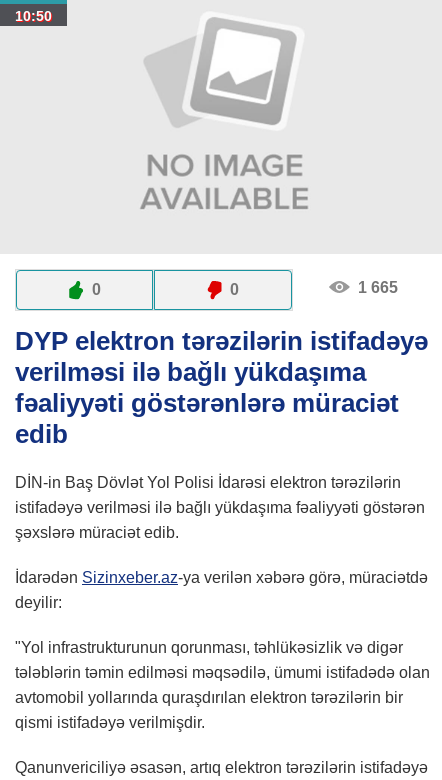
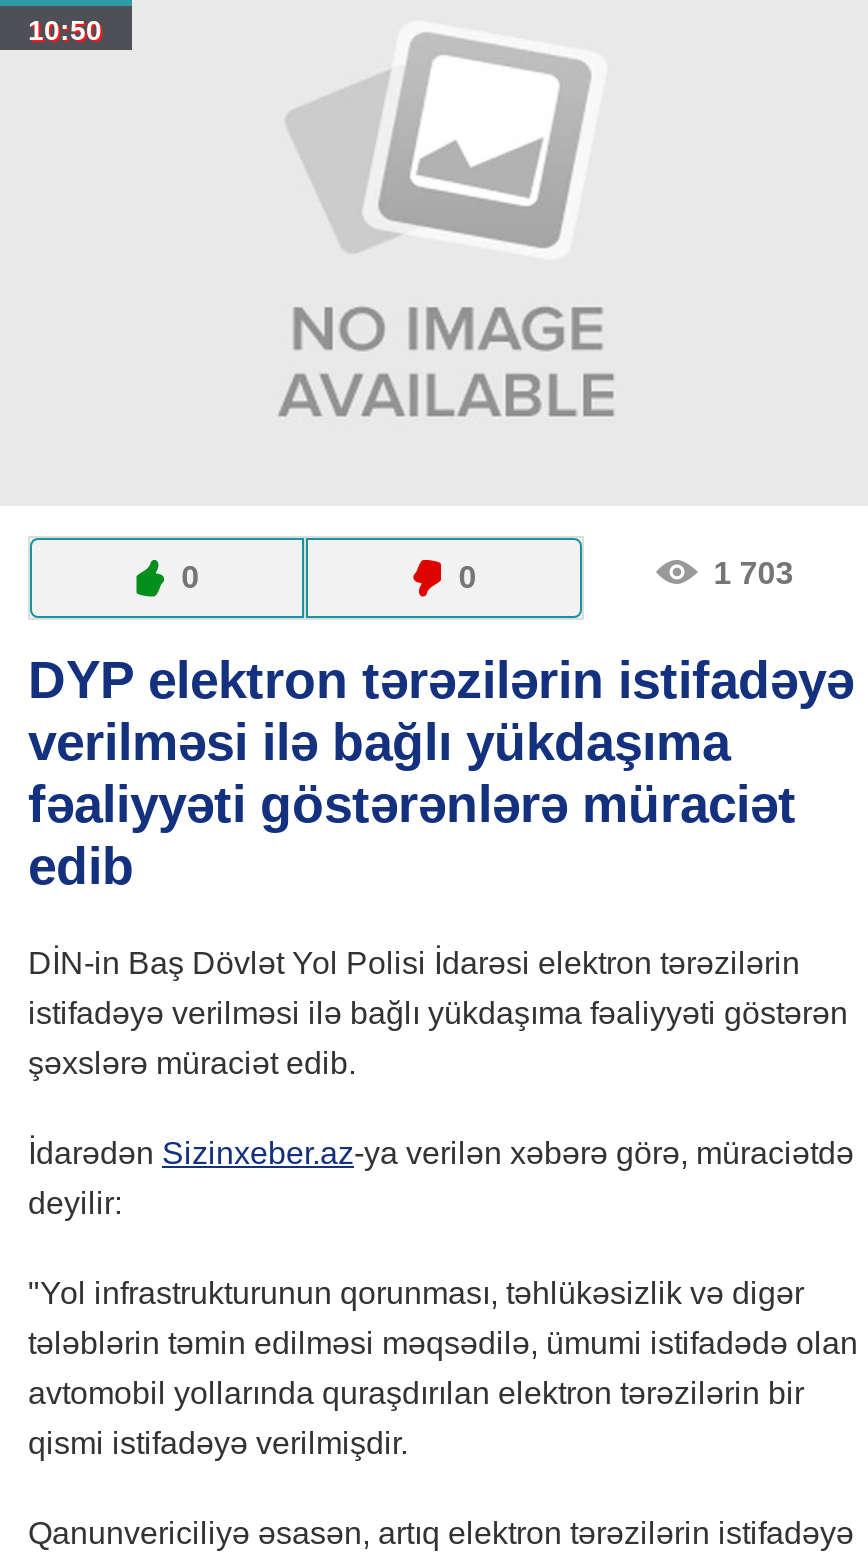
[358,279,398,296] 1 665 -> [713,555,793,589] 1 703

